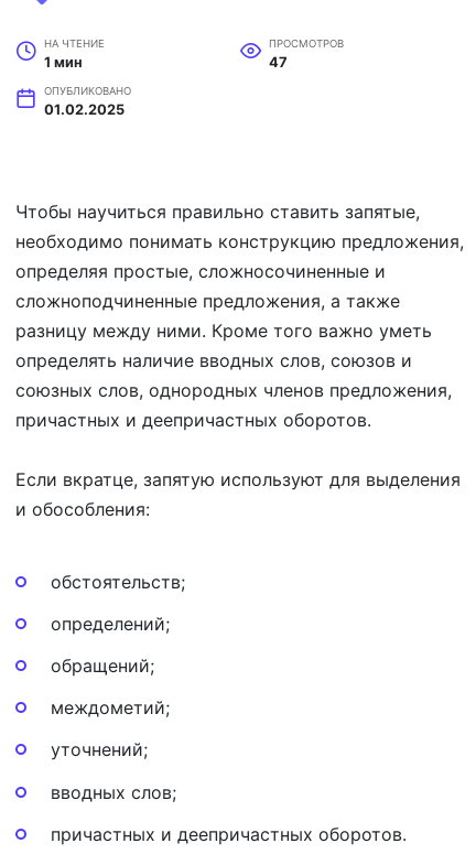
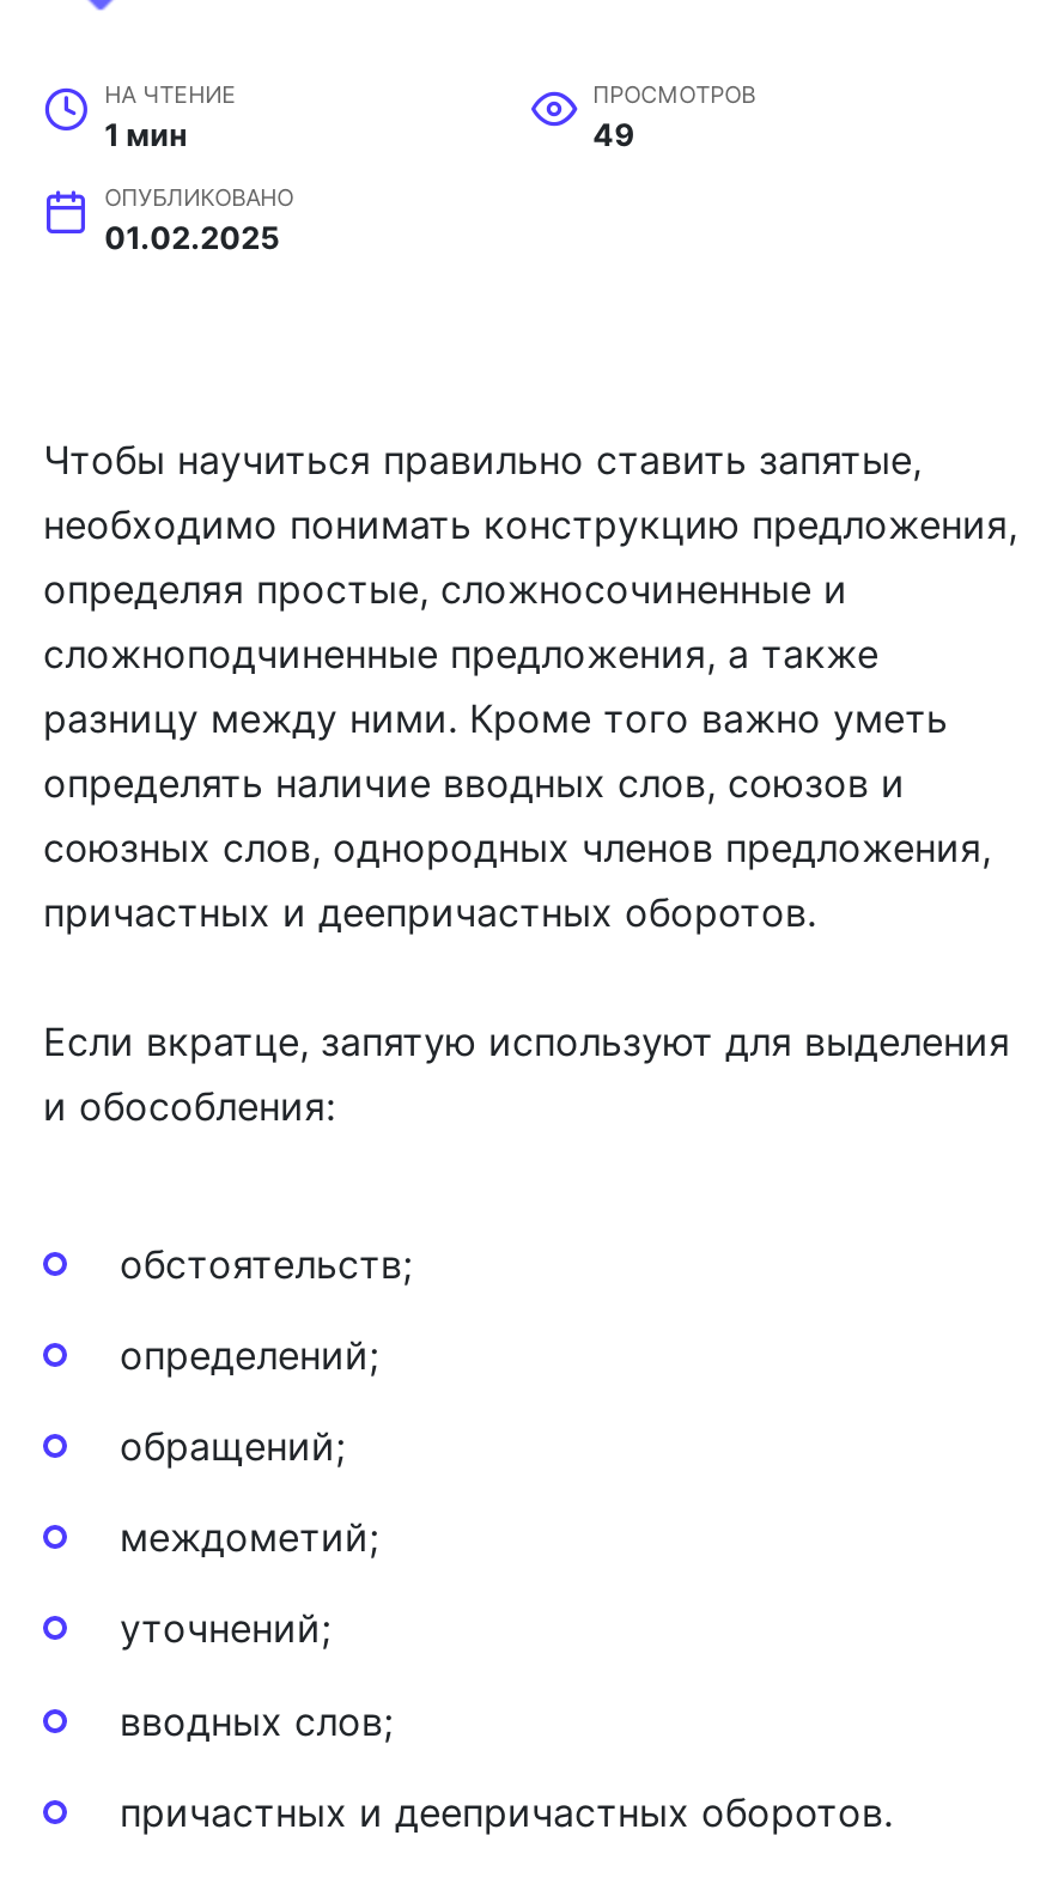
[268,54,287,71] 47 -> [593,117,633,153] 49

